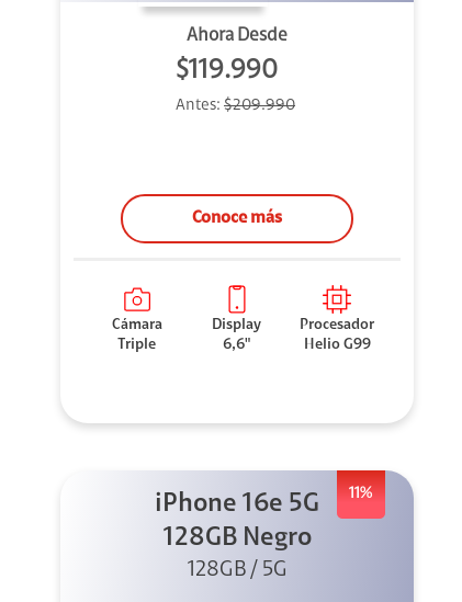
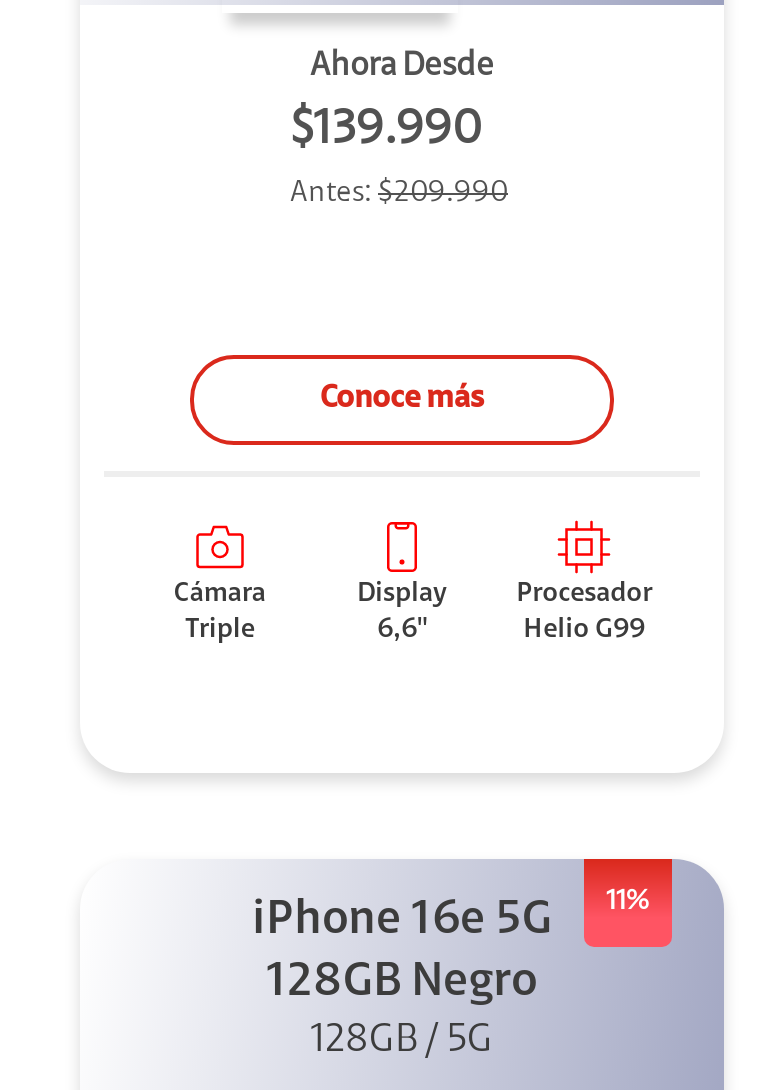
[176,58,278,85] $119.990 -> [290,107,482,155] $139.990

